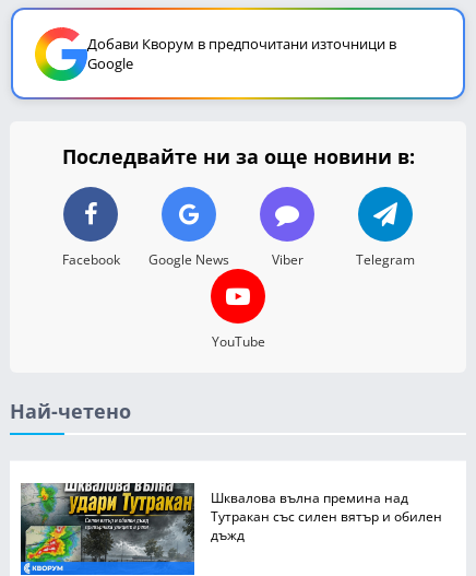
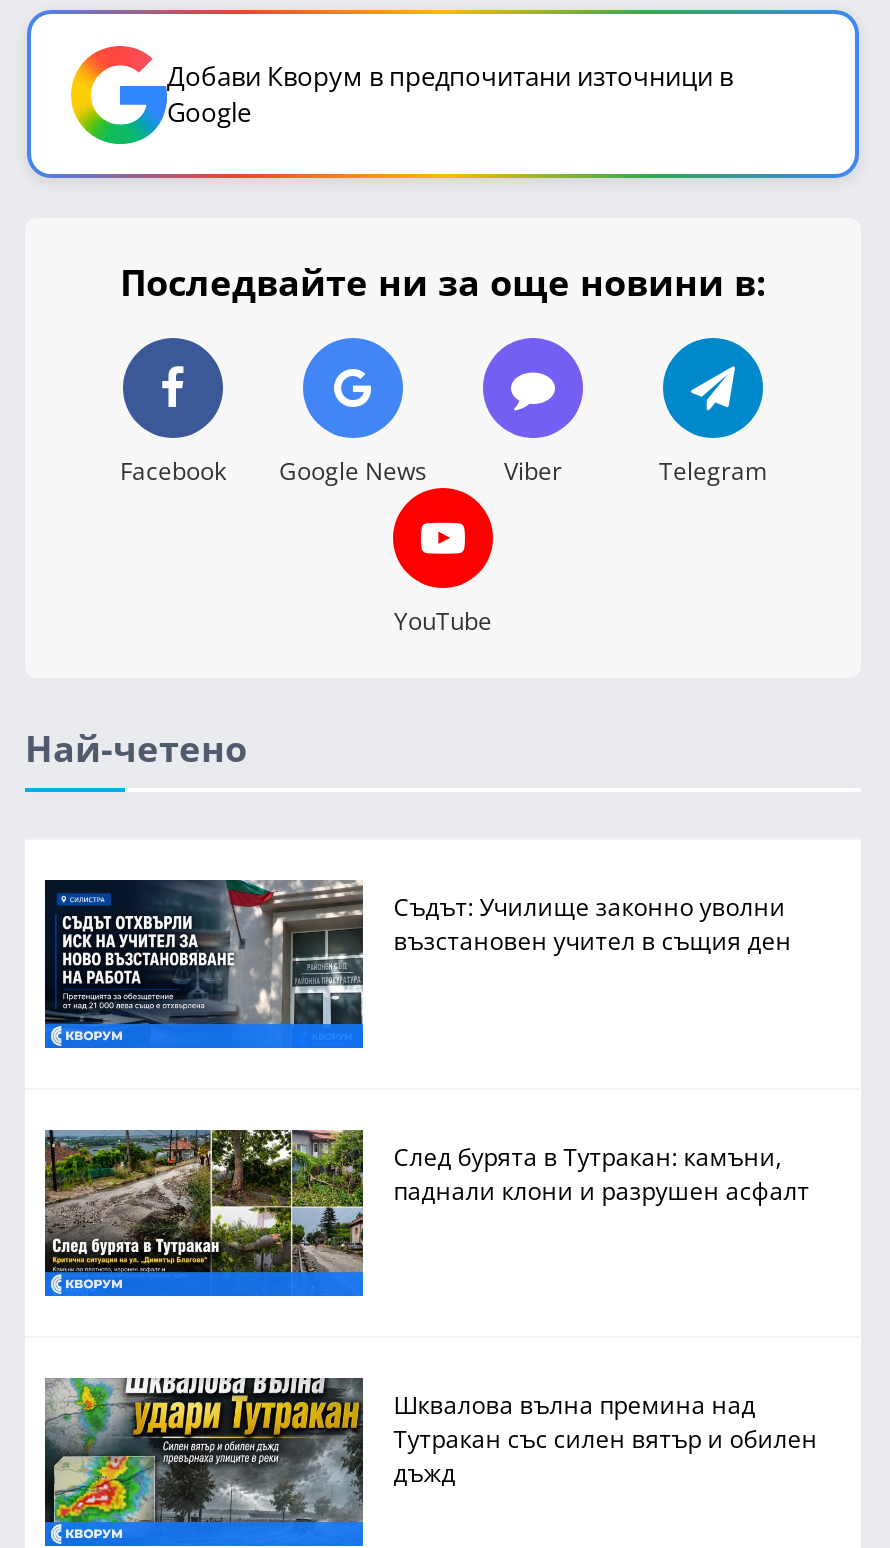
none -> [43,1128,809,1298] [image] | След бурята в Тутракан: камъни, | паднали клони и разрушен асфалт
none -> [45,878,791,1026] [image] | Съдът: Училище законно уволни | възстановен учител в същия ден

